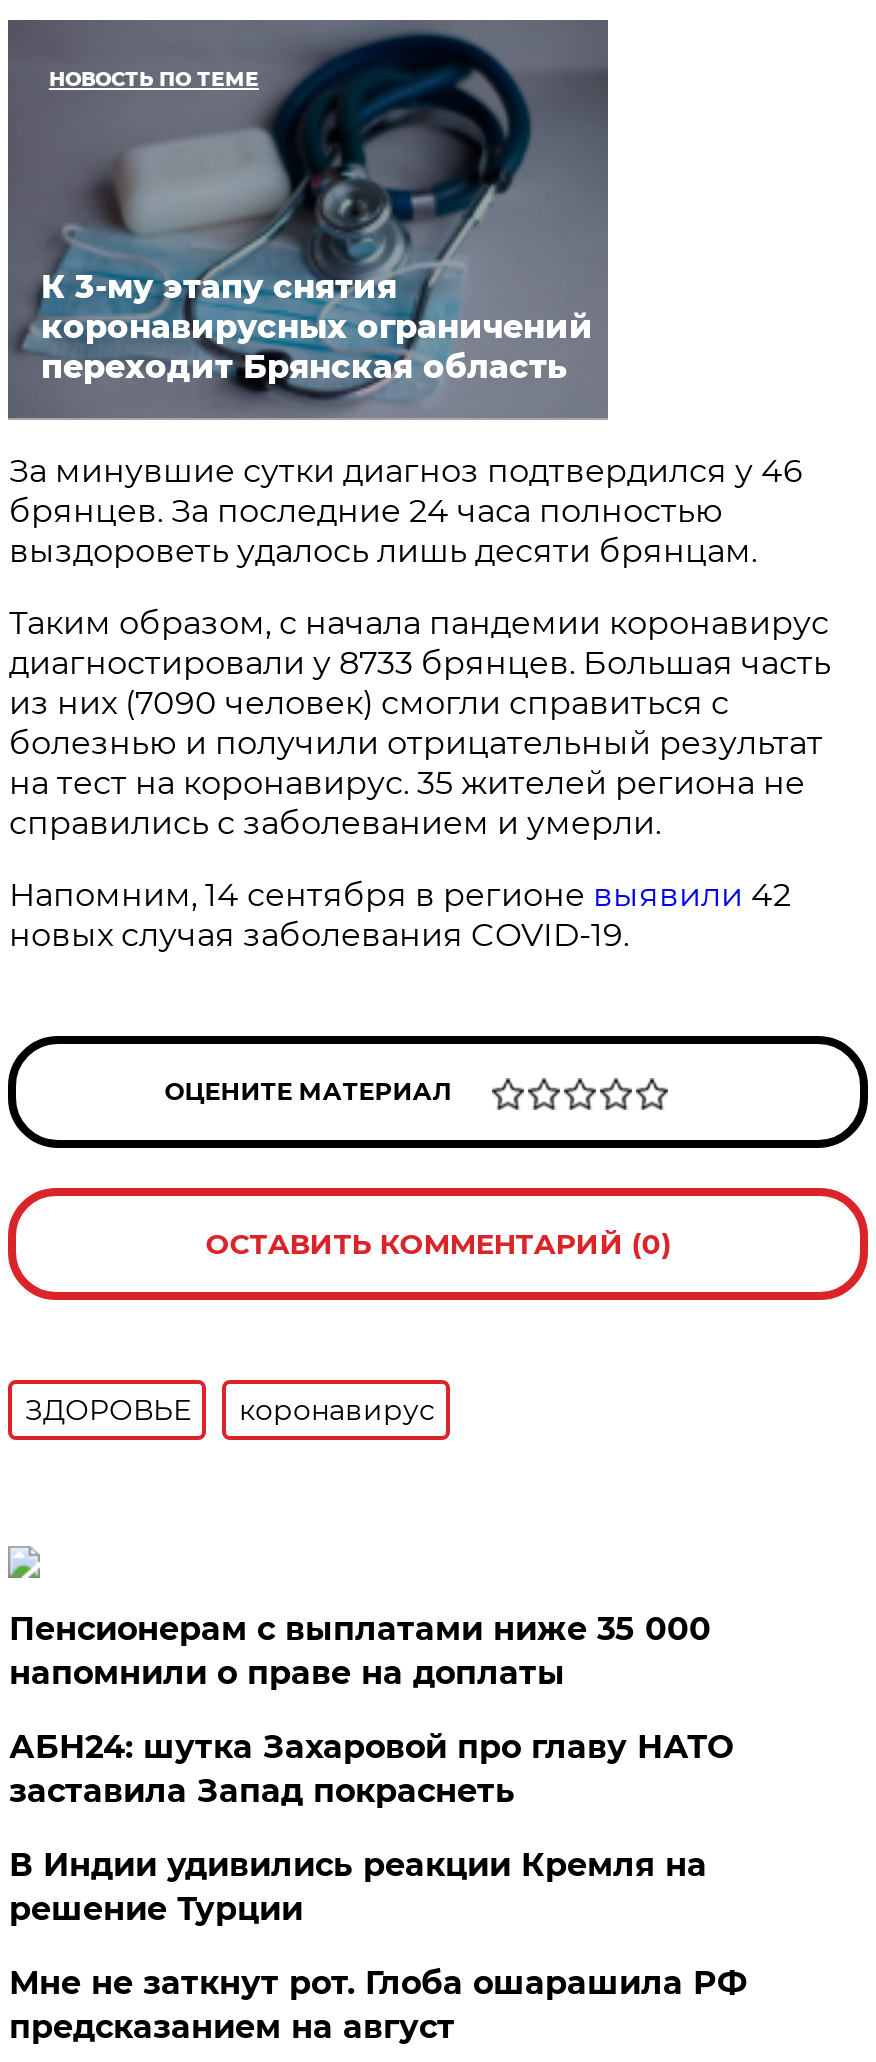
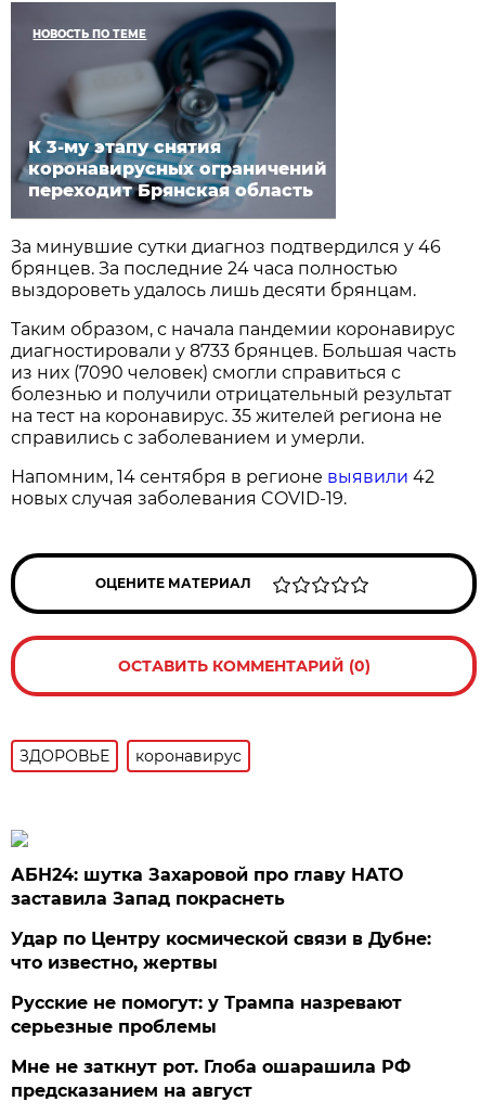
[9,1610,711,1692] Пенсионерам с выплатами ниже 35 000 | напомнили о праве на доплаты -> none
moved [9,1728,733,1810] -> [11,864,403,909]: АБН24: шутка Захаровой про главу НАТО | заставила Запад покраснеть
[9,1846,707,1928] В Индии удивились реакции Кремля на | решение Турции -> [11,928,432,1037] Удар по Центру космической связи в Дубне: | что известно, жертвы | Русские не помогут: у Трампа назревают | серьезные проблемы

